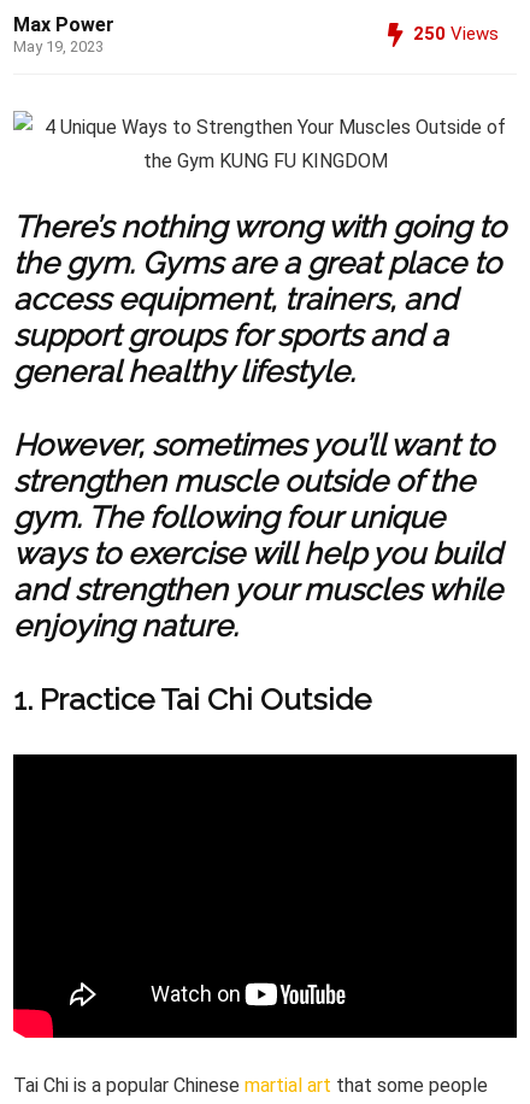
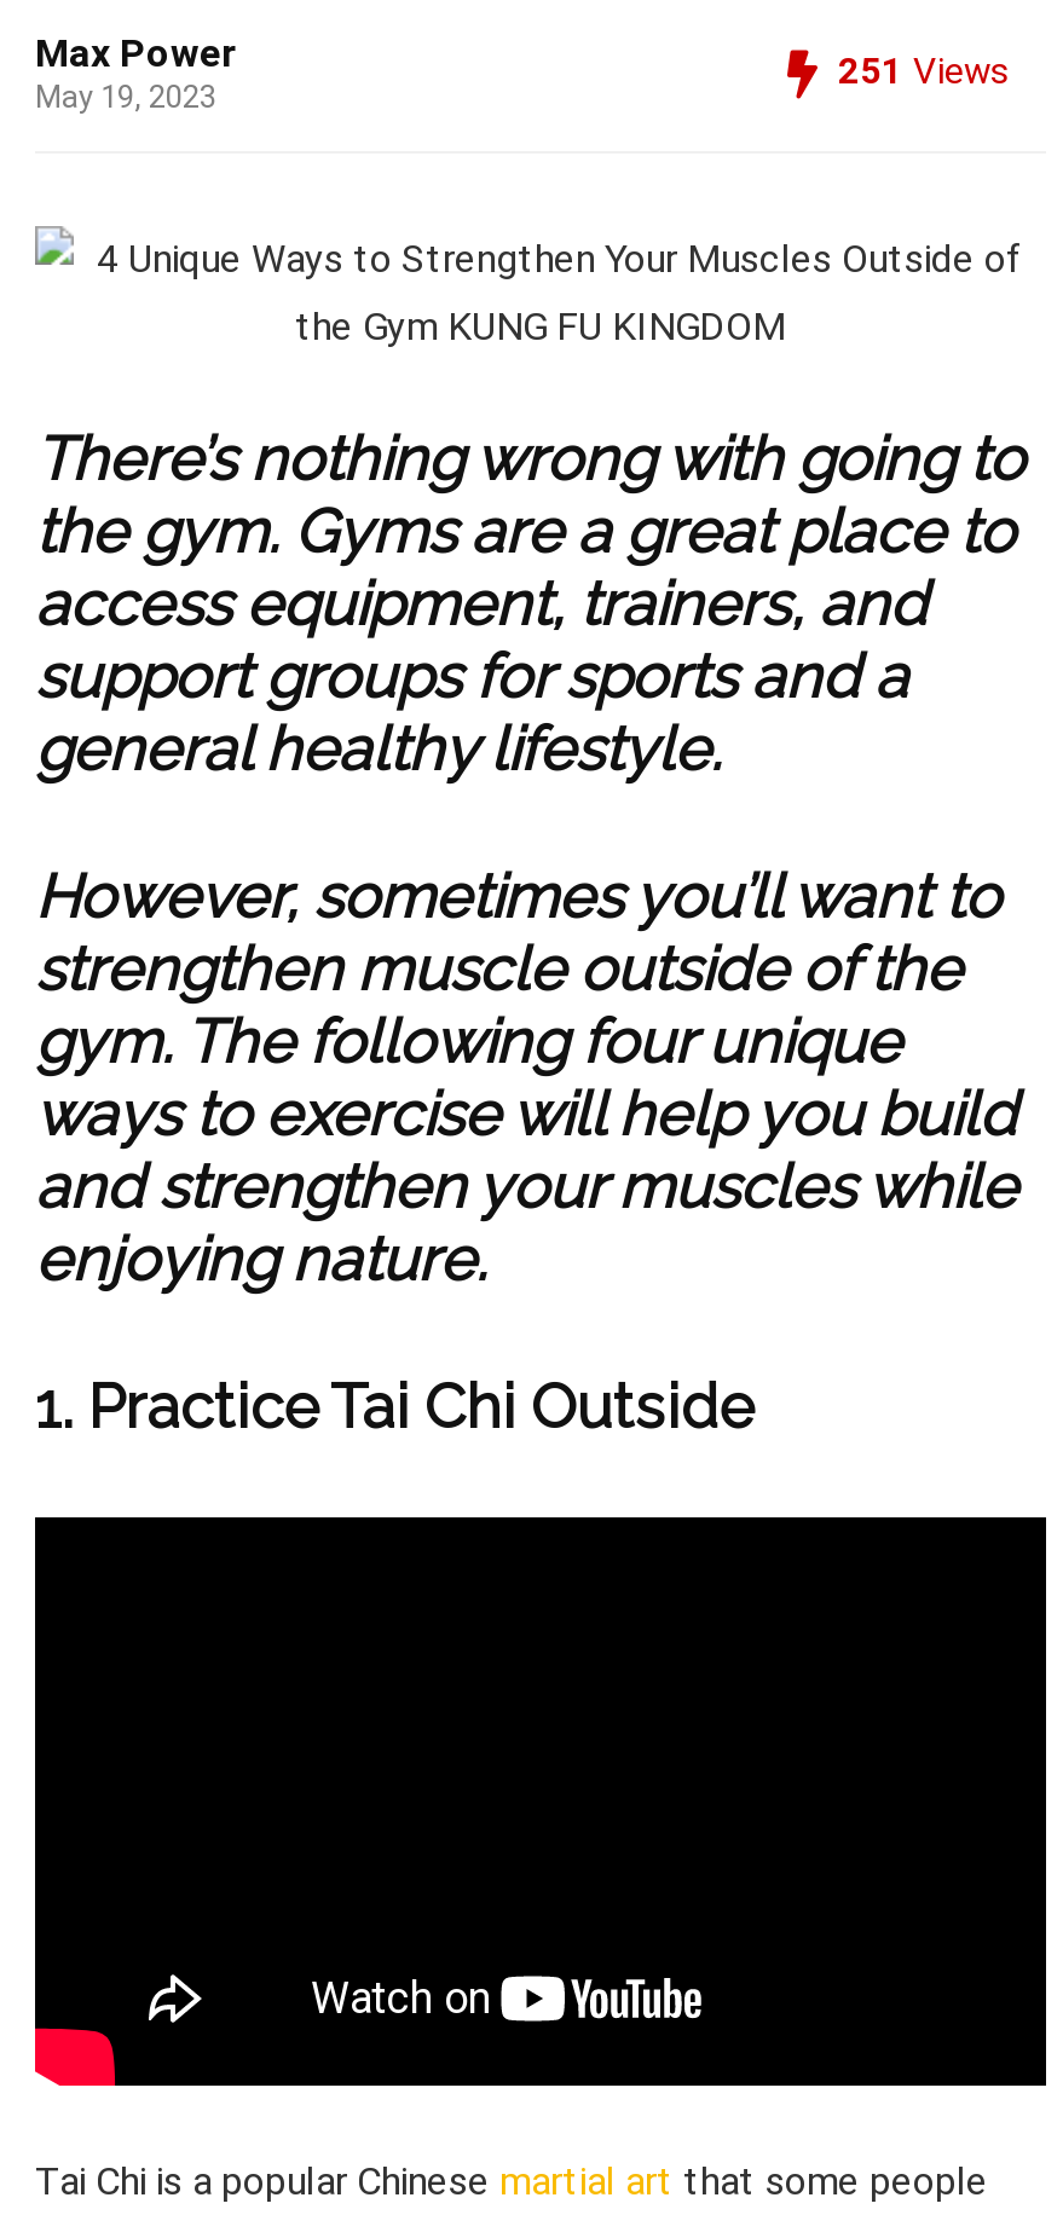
[413,23,499,45] 250 Views -> [838,50,1010,93] 251 Views

